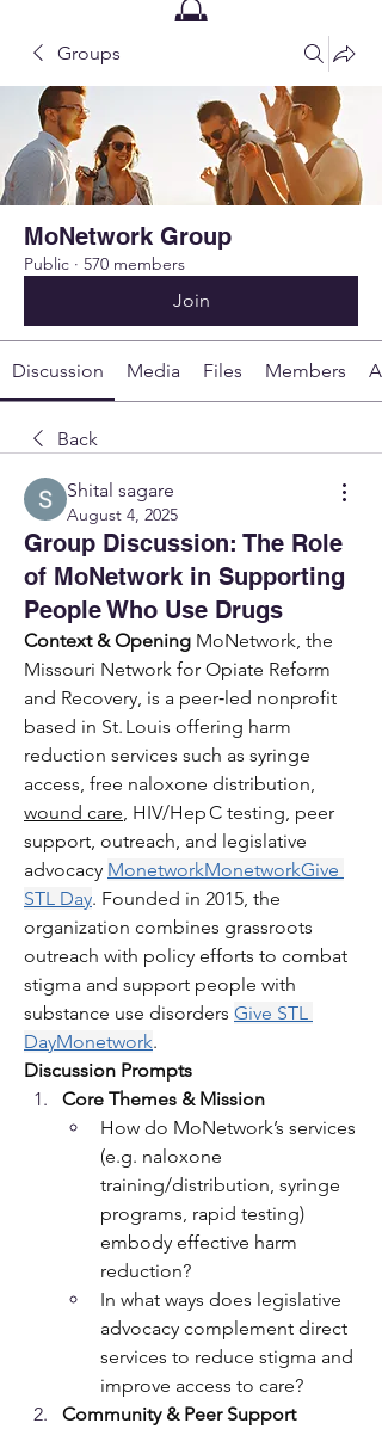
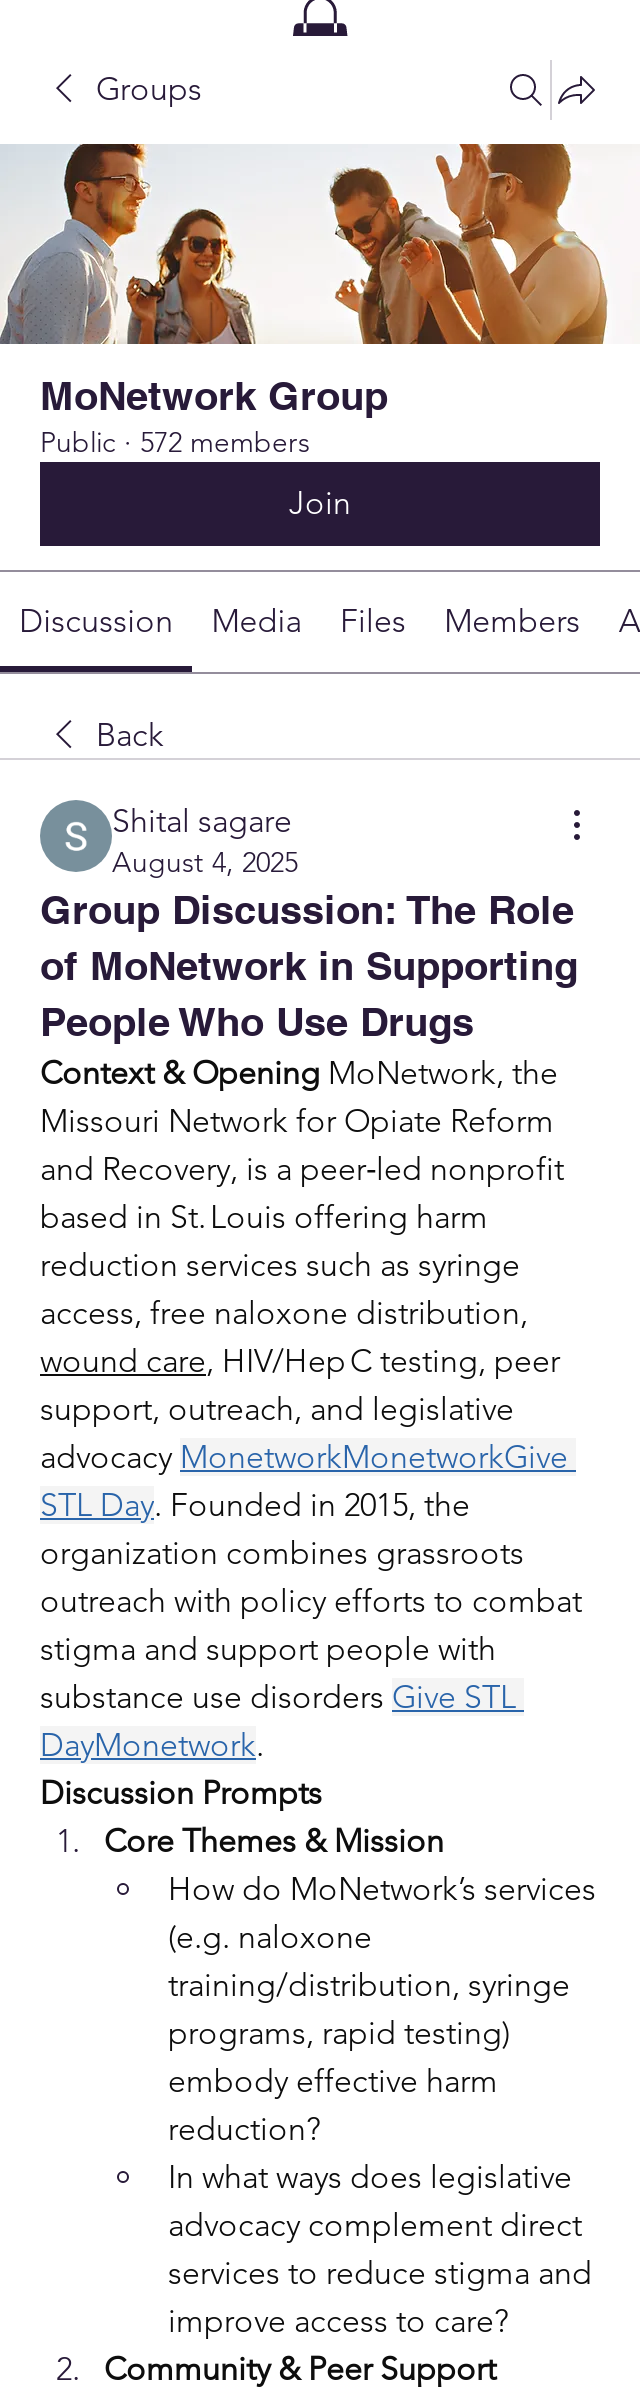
[24,253,185,274] Public · 570 members -> [40,423,310,459] Public · 572 members

